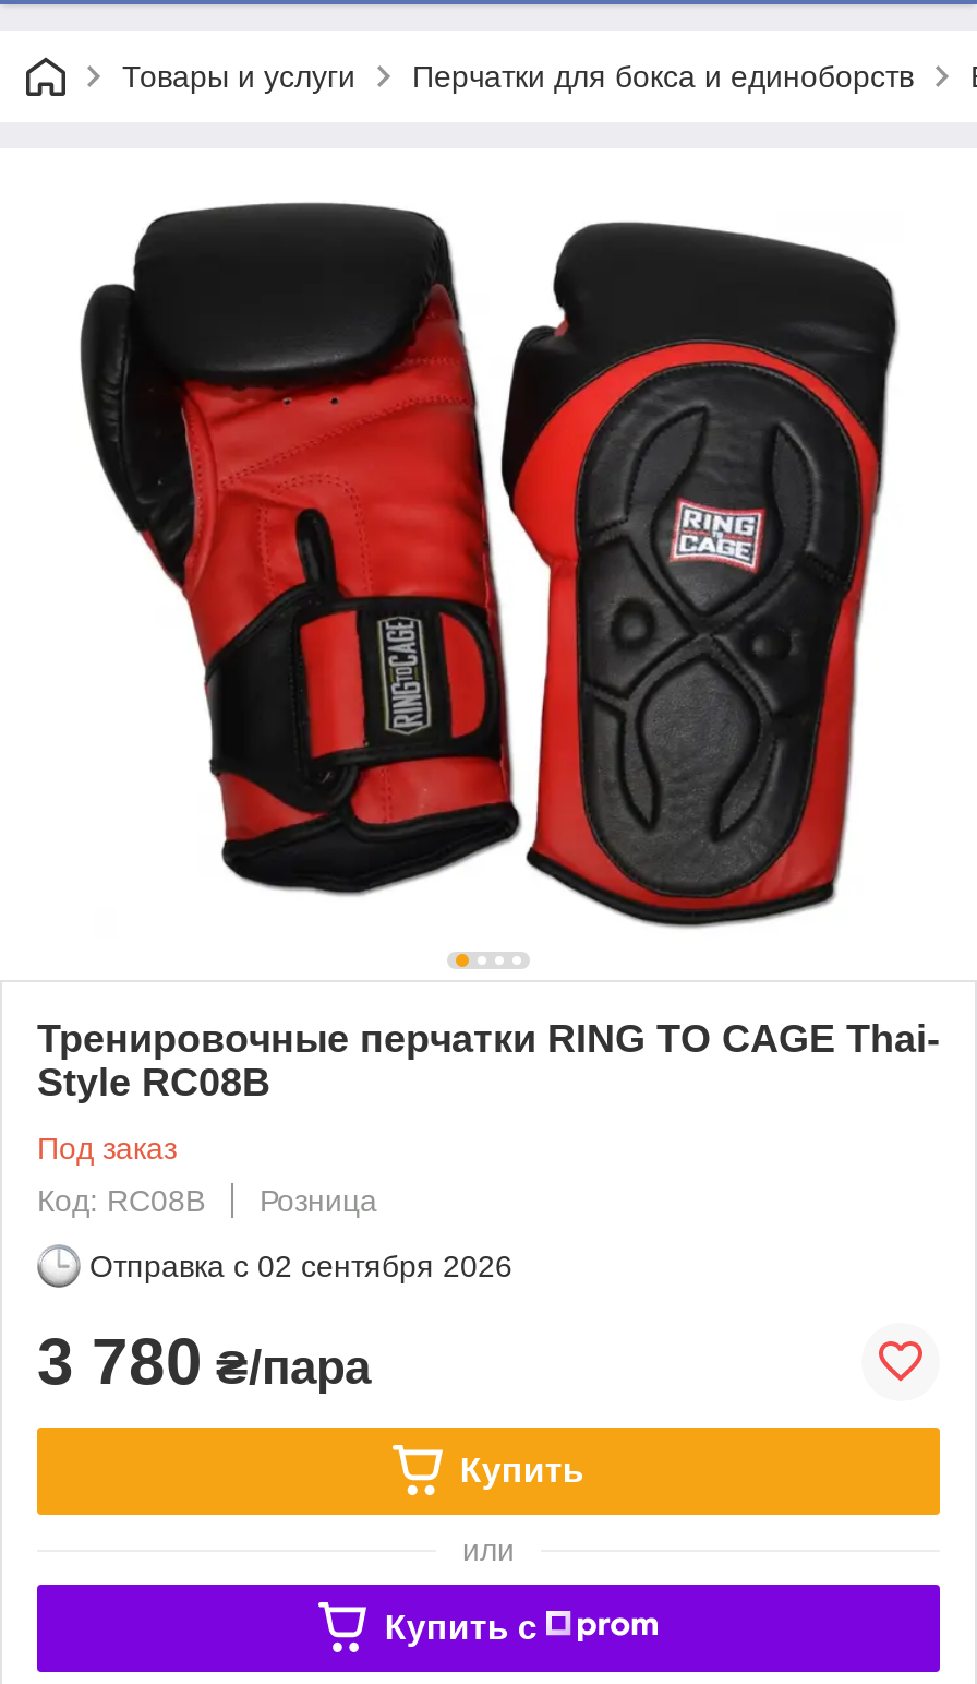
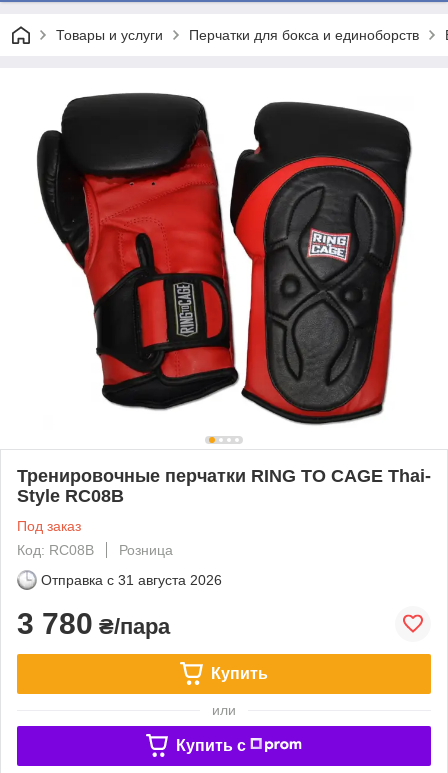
[89,1248,512,1283] Отправка с 02 сентября 2026 -> [41,572,222,588] Отправка с 31 августа 2026

